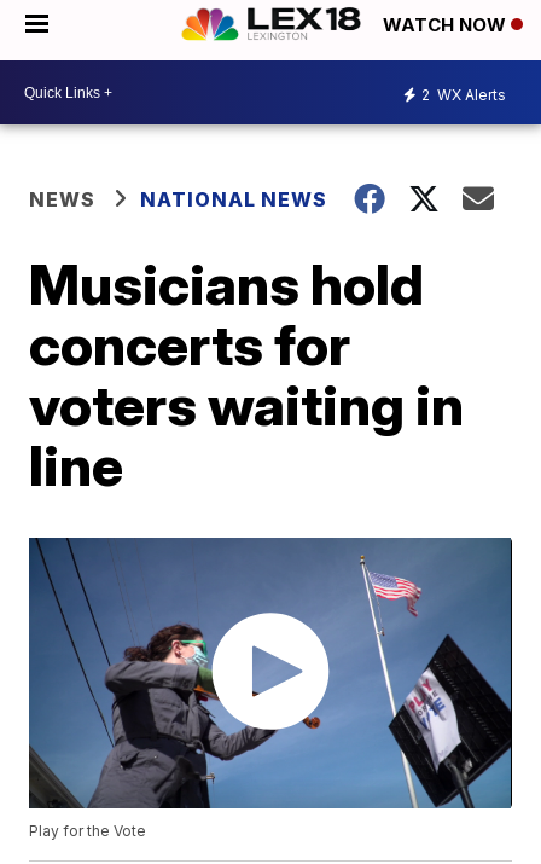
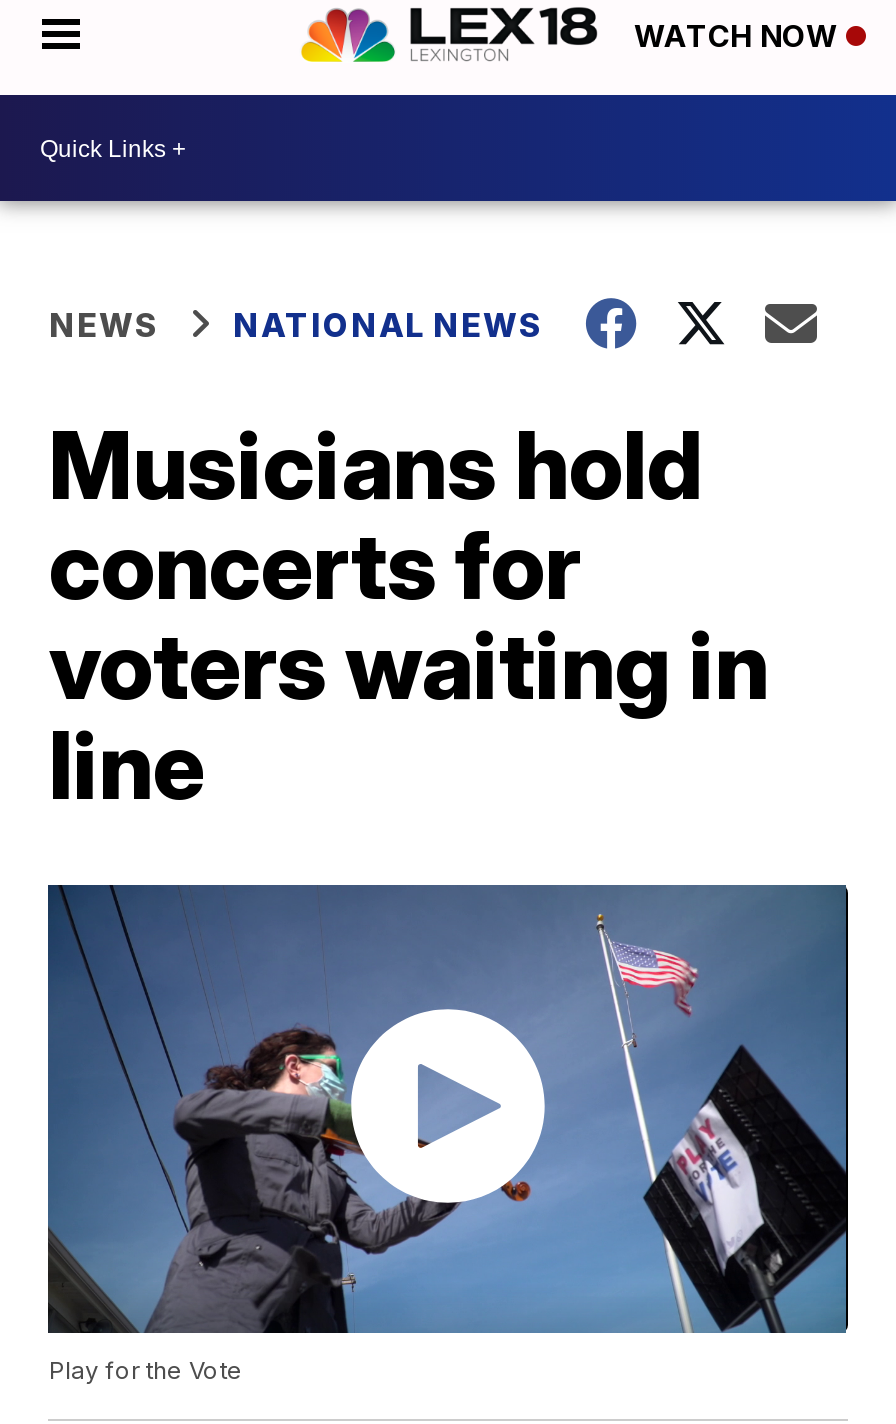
[421,85,506,103] 2 WX Alerts -> none

